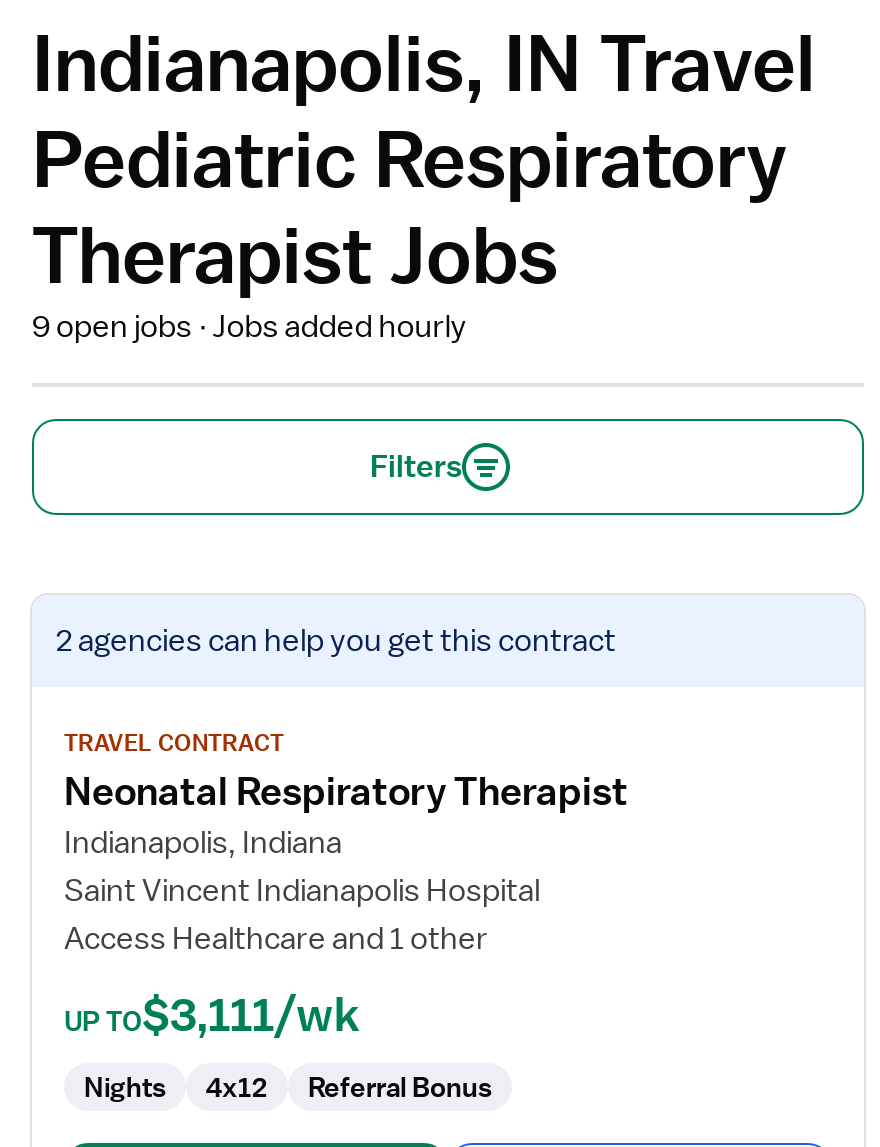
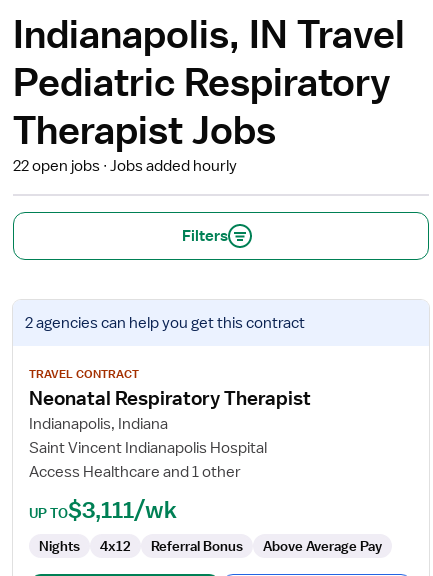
[32,307,466,347] 9 open jobs Jobs added hourly -> [13,156,237,176] 22 open jobs Jobs added hourly
none -> [263,537,382,555] Above Average Pay

